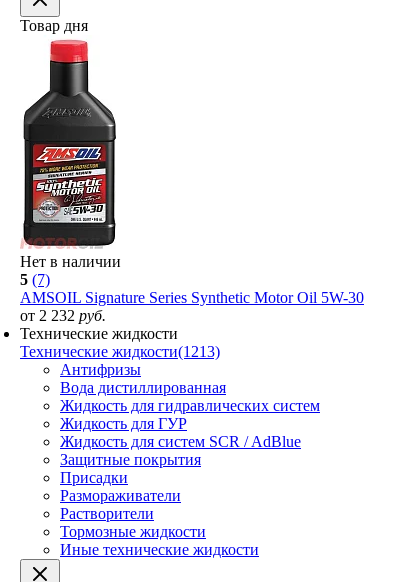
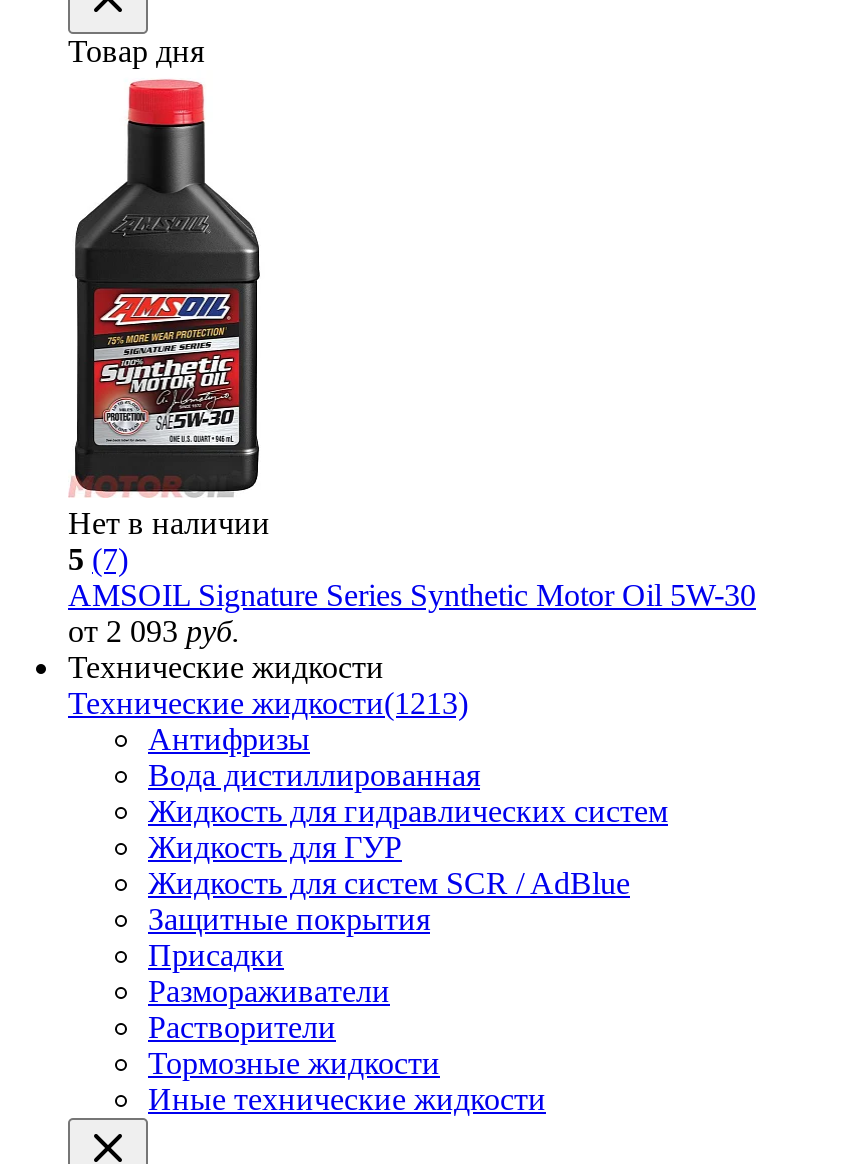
[20,307,106,324] от 2 232 руб. -> [68,614,240,648] от 2 093 руб.

